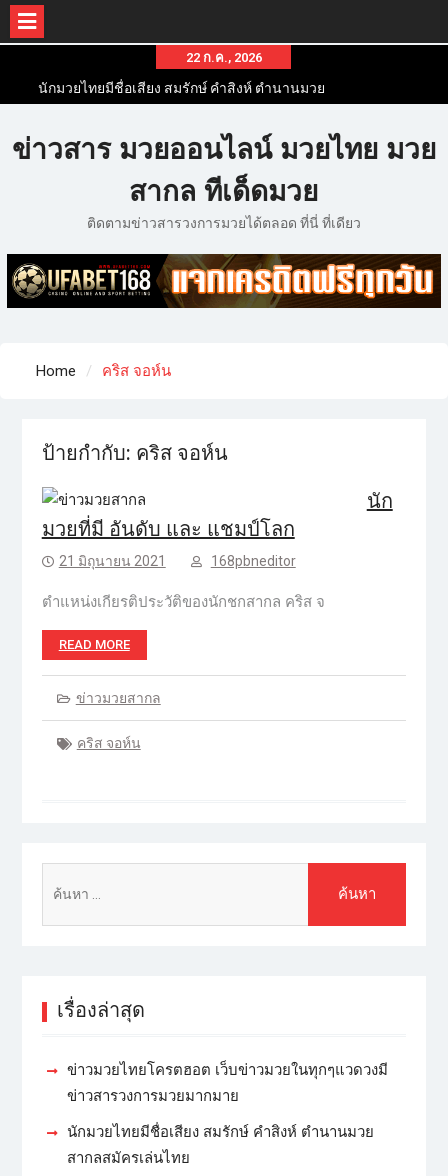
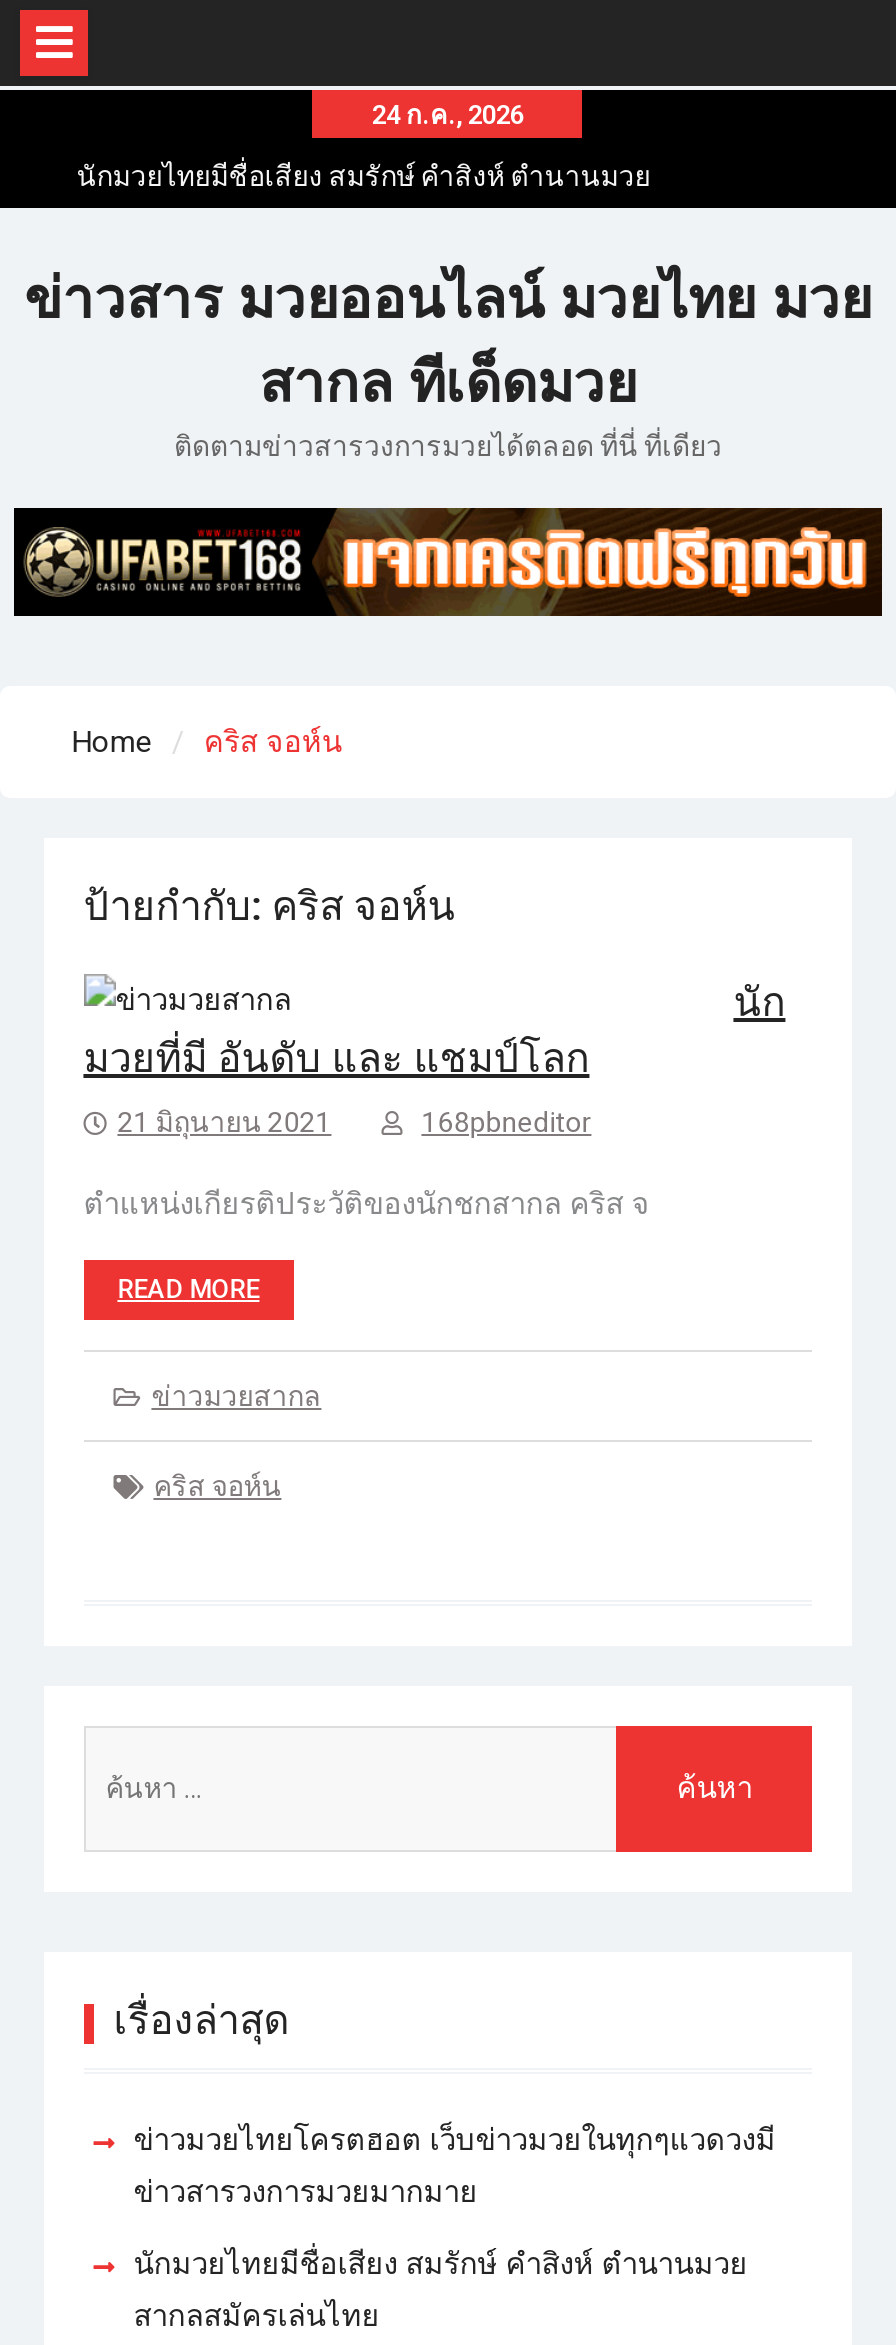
[186,50,262,65] 22 ก.ค., 2026 -> [372,100,524,130] 24 ก.ค., 2026

